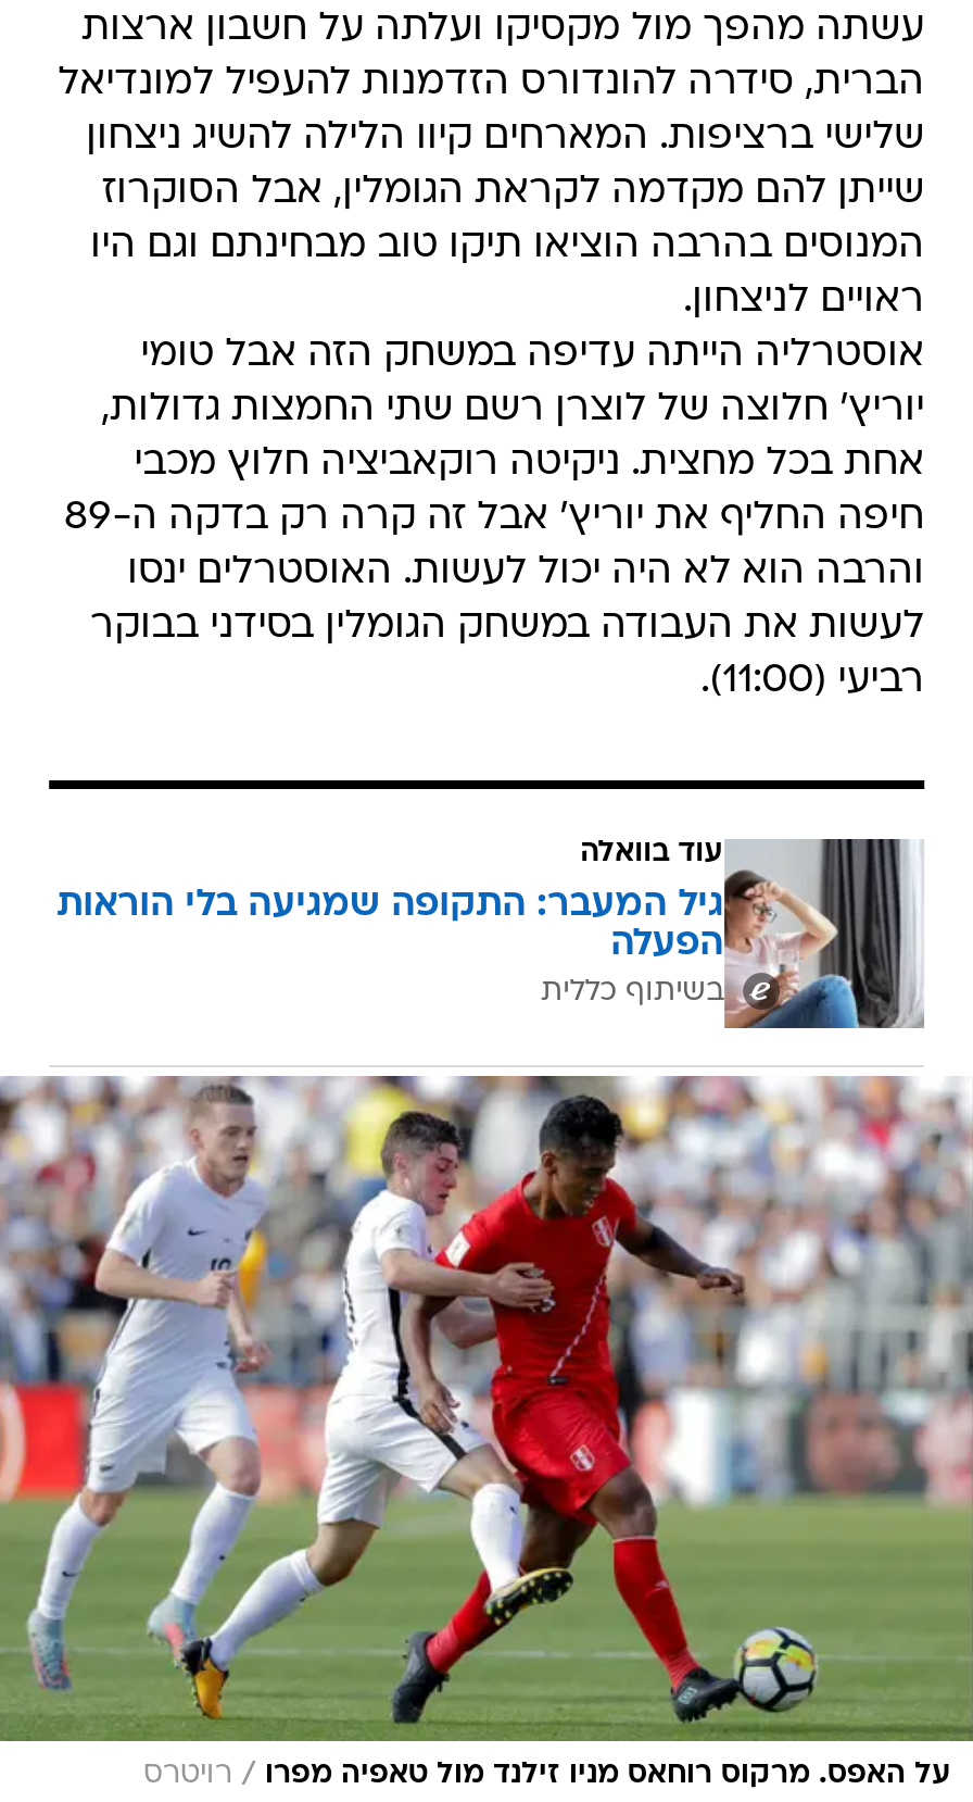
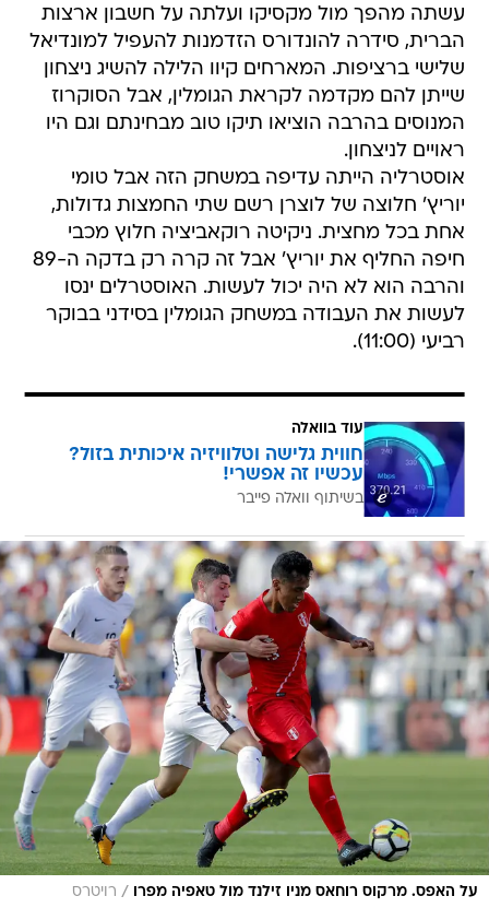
[57,839,925,1030] [image] | גיל המעבר: התקופה שמגיעה בלי הוראות | הפעלה | בשיתוף כללית -> [69,421,466,518] [image] | חווית גלישה וטלוויזיה איכותית בזול? | עכשיו זה אפשרי! | בשיתוף וואלה פייבר

